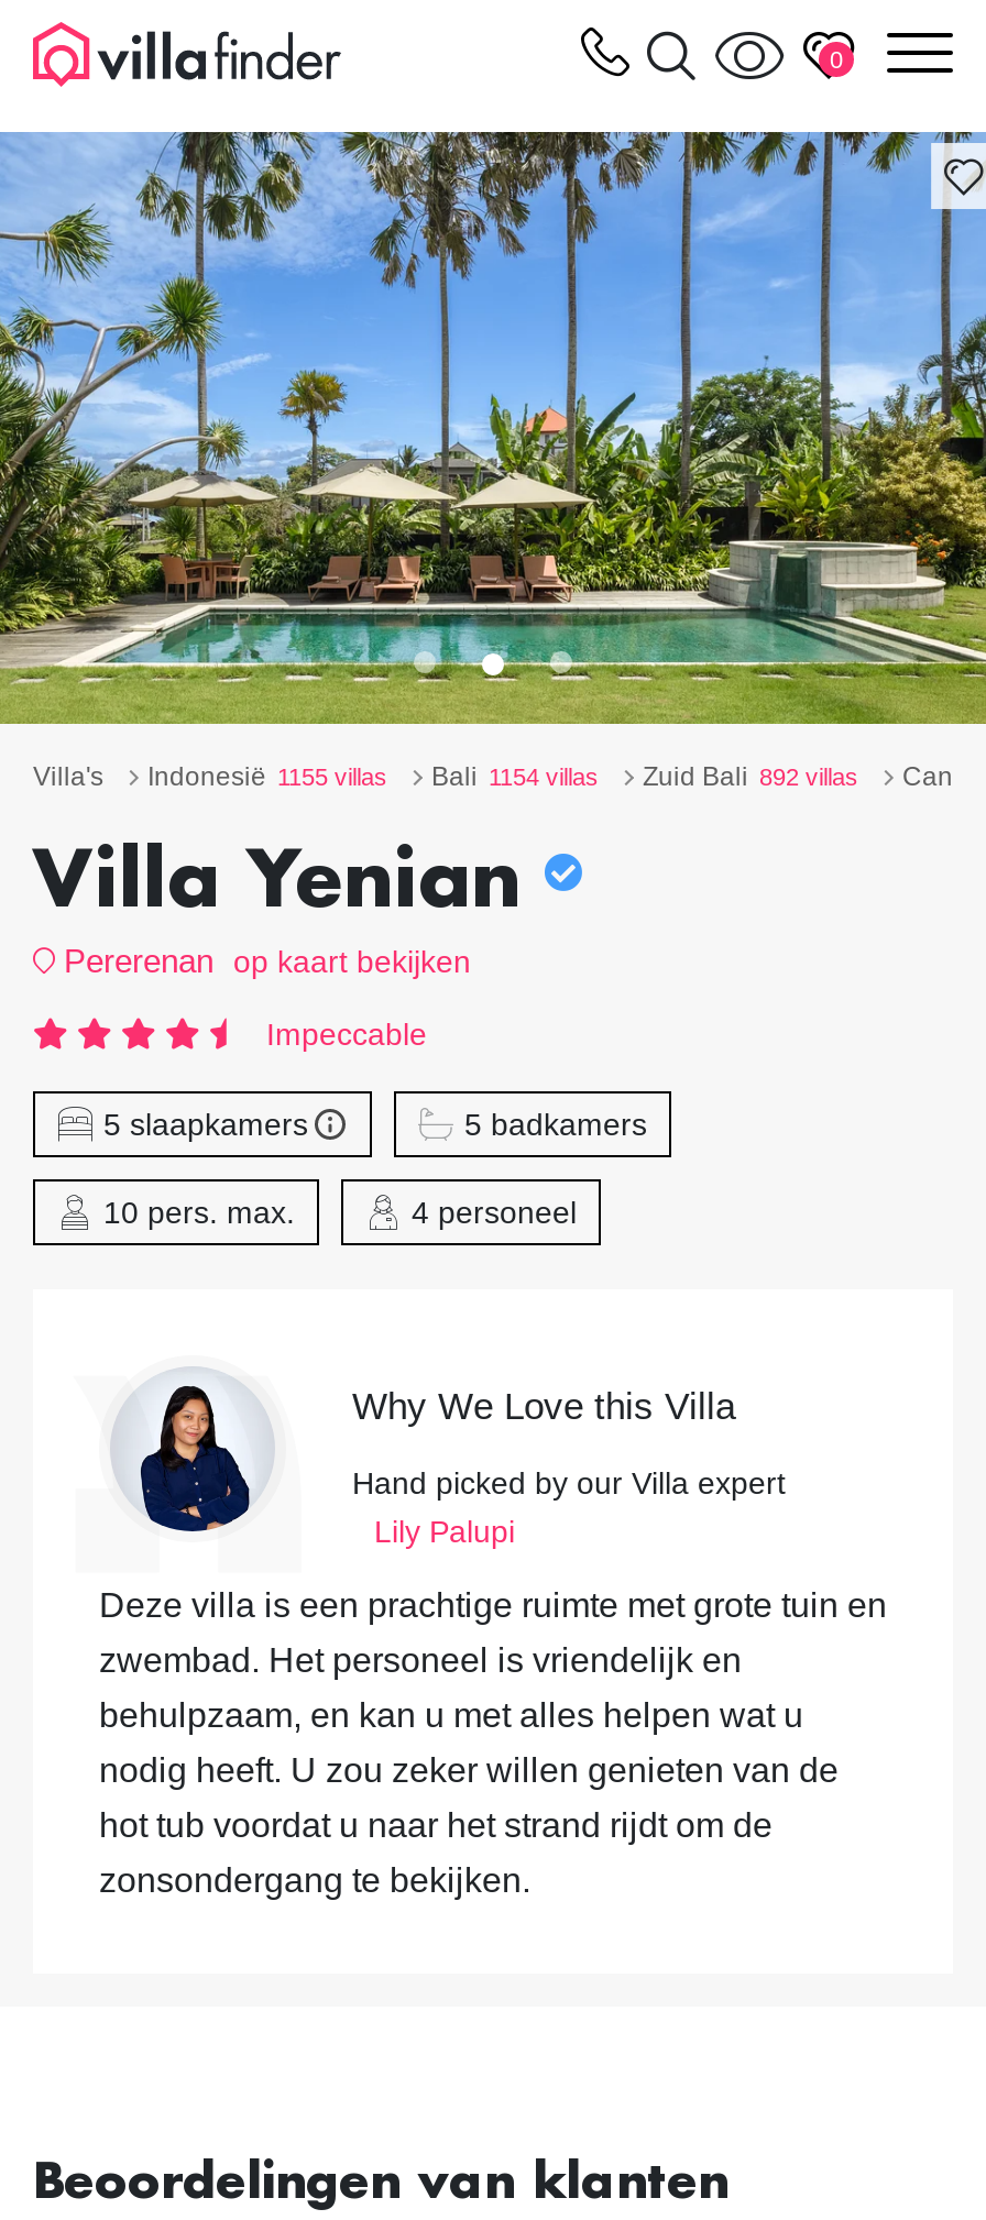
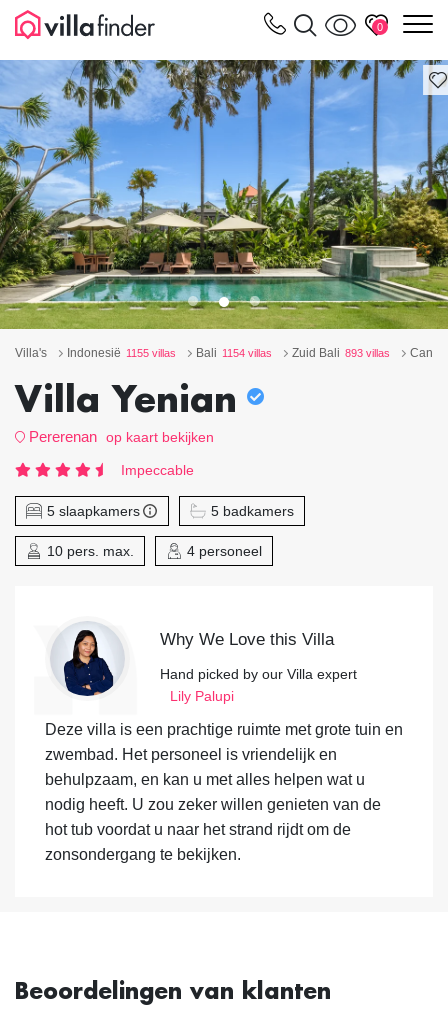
[643,761,858,792] Zuid Bali 892 villas -> [292,346,390,360] Zuid Bali 893 villas

